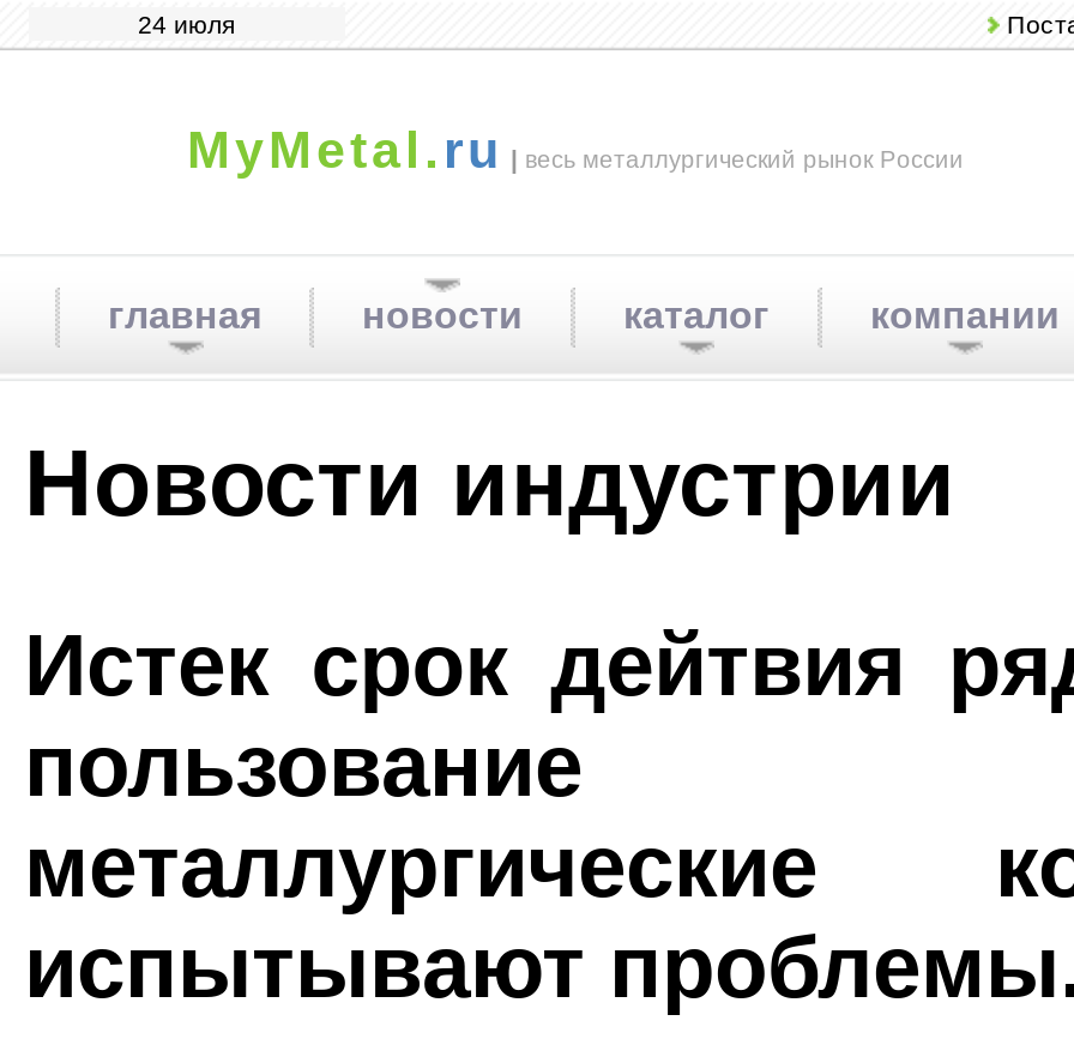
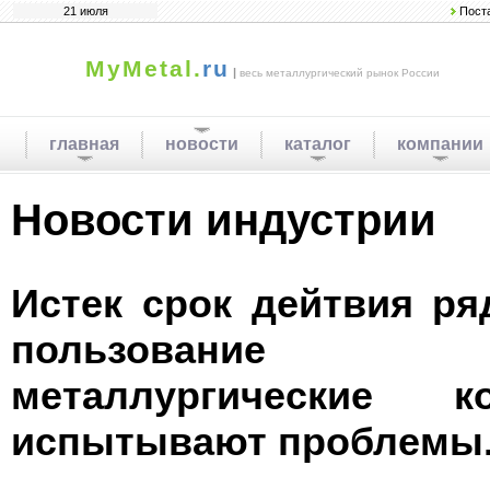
[138,10,236,38] 24 июля -> [63,4,108,18] 21 июля

